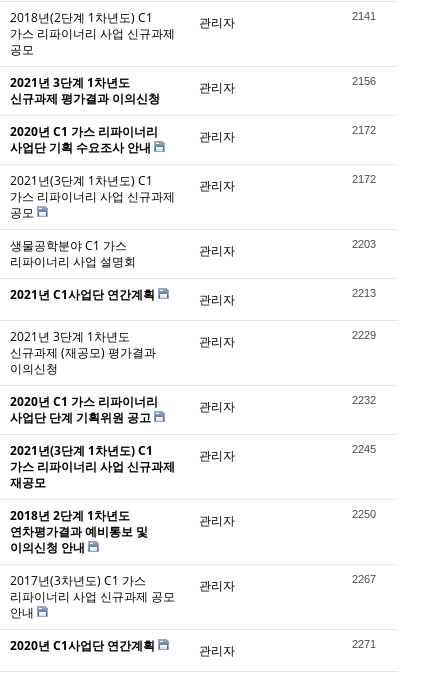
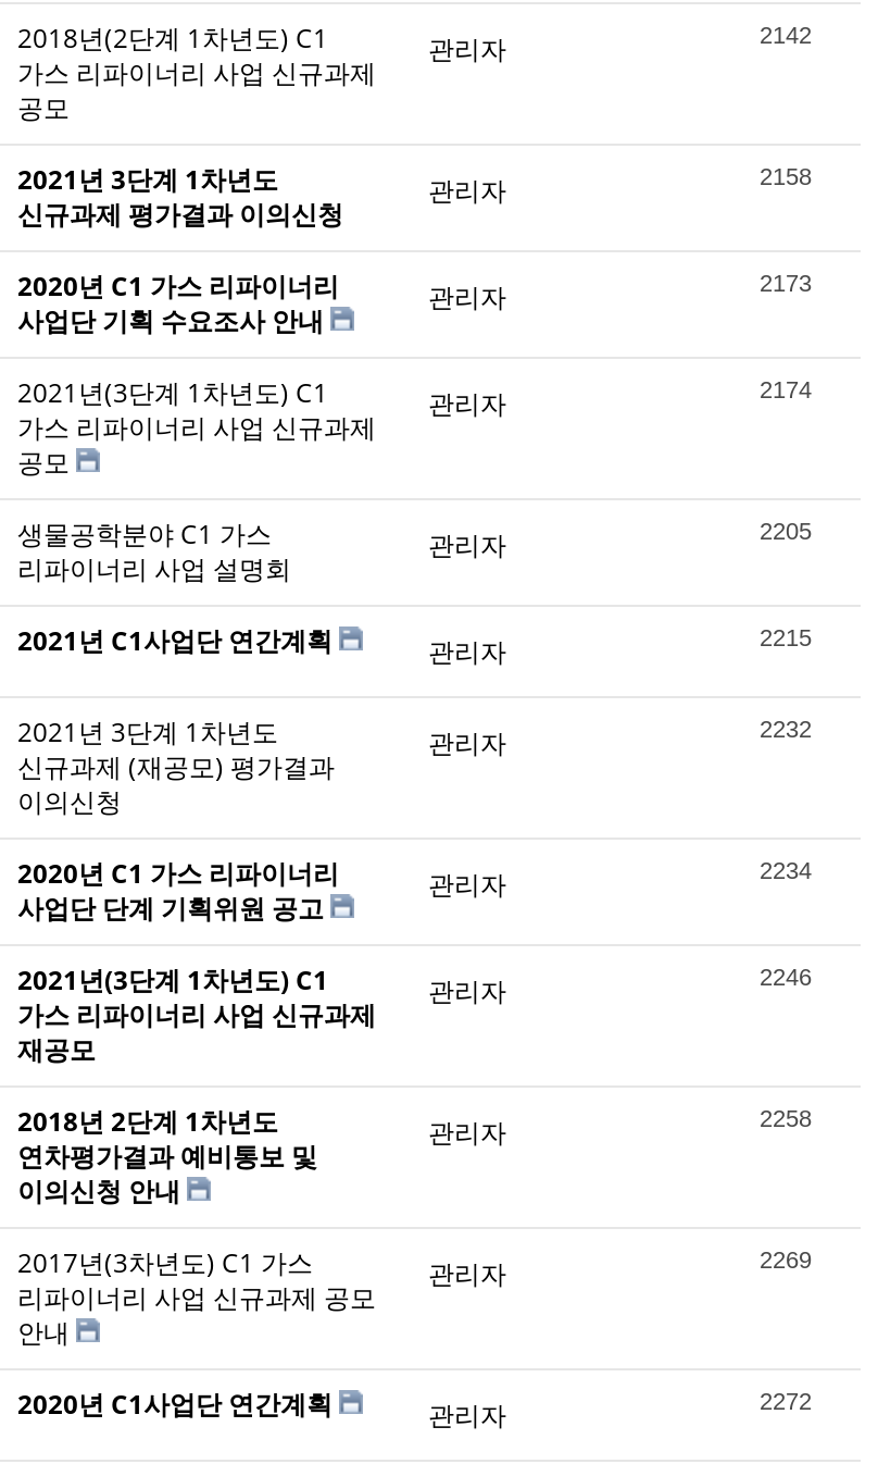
[351,10,375,22] 2141 -> [760,23,812,49] 2142
[351,75,375,87] 2156 -> [760,164,812,190] 2158
[351,124,375,136] 2172 -> [760,271,812,297] 2173
[351,173,375,185] 2172 -> [760,377,812,404] 2174
[351,238,375,250] 2203 -> [760,519,812,545] 2205
[351,287,375,299] 2213 -> [760,625,812,652] 2215
[351,329,375,341] 2229 -> [760,717,812,743] 2232
[351,394,375,406] 2232 -> [760,858,812,884] 2234
[351,443,375,455] 2245 -> [760,965,812,991] 2246
[351,508,375,520] 2250 -> [760,1106,812,1132] 2258
[351,573,375,585] 2267 -> [760,1248,812,1274] 2269
[351,638,375,650] 2271 -> [760,1389,812,1415] 2272

